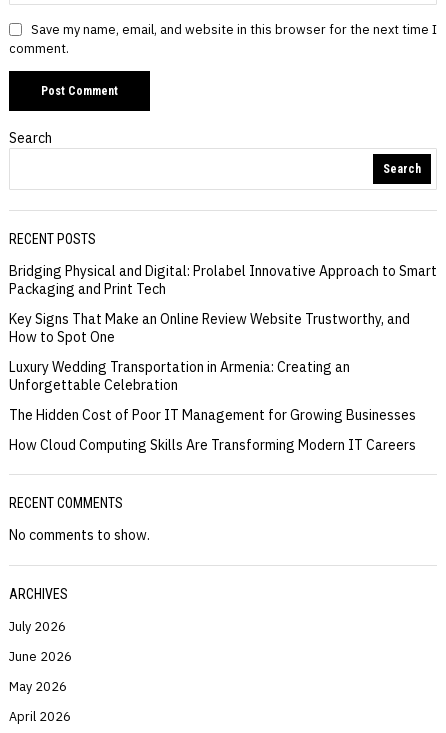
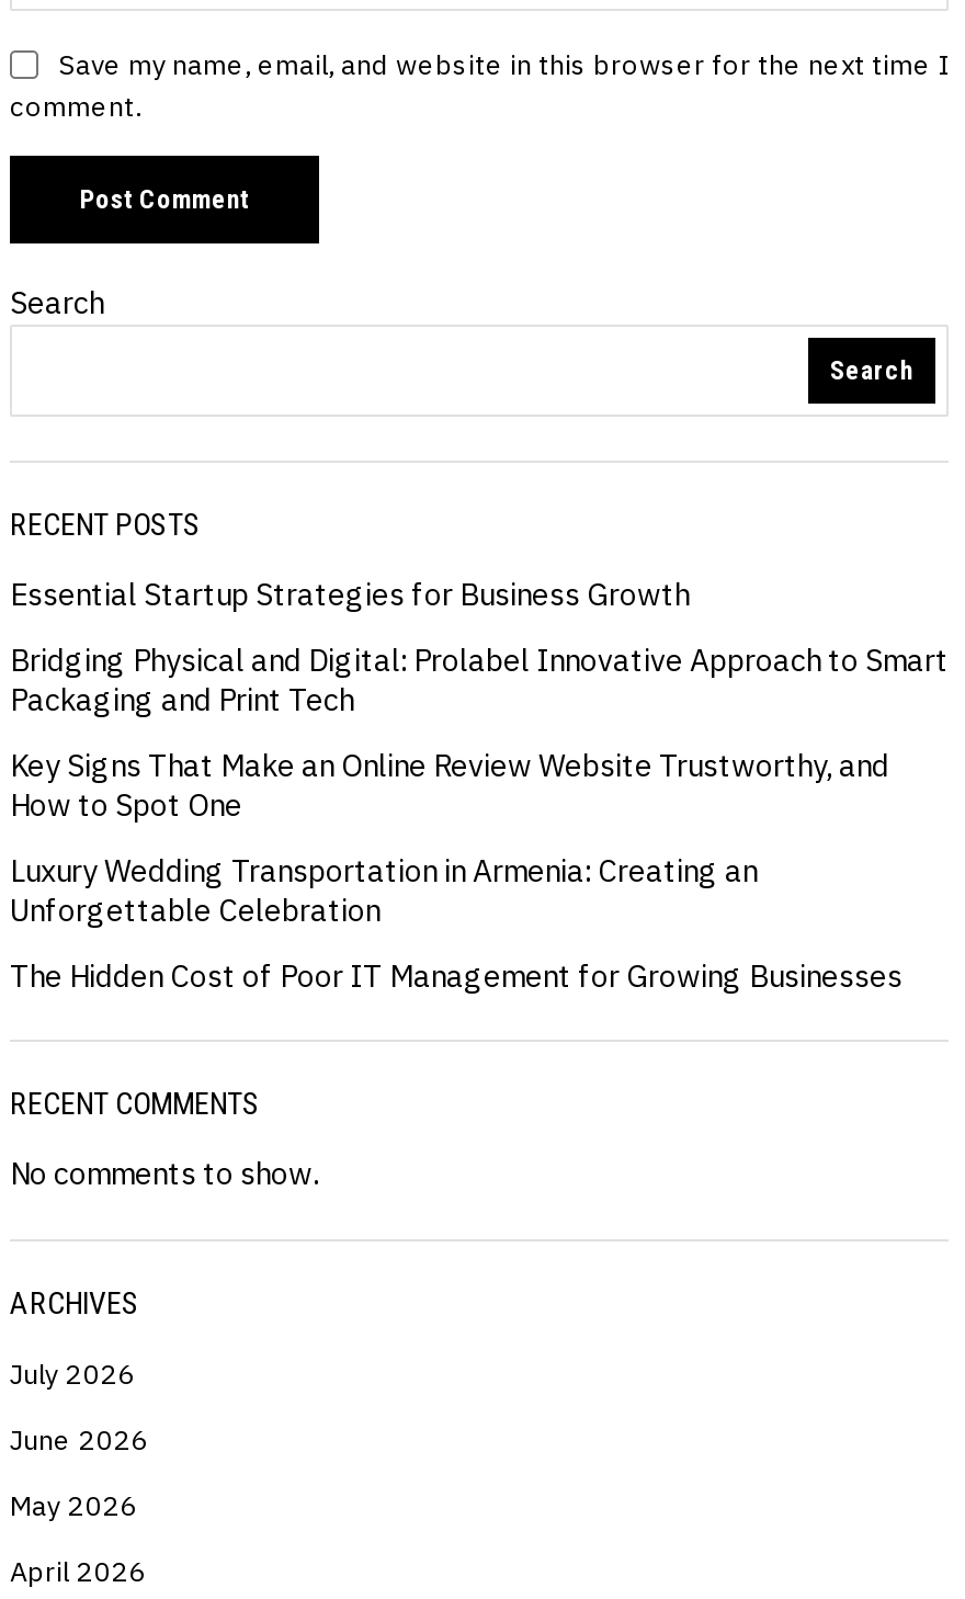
none -> [10,575,696,615] Essential Startup Strategies for Business Growth
moved [9,262,437,424] -> [10,641,949,996]: Bridging Physical and Digital: Prolabel Innovative Approach to Smart | Packaging and Print Tech | Key Signs That Make an Online Review Website Trustworthy, and | How to Spot One | Luxury Wedding Transportation in Armenia: Creating an | Unforgettable Celebration | The Hidden Cost of Poor IT Management for Growing Businesses
[9,436,416,454] How Cloud Computing Skills Are Transforming Modern IT Careers -> none

